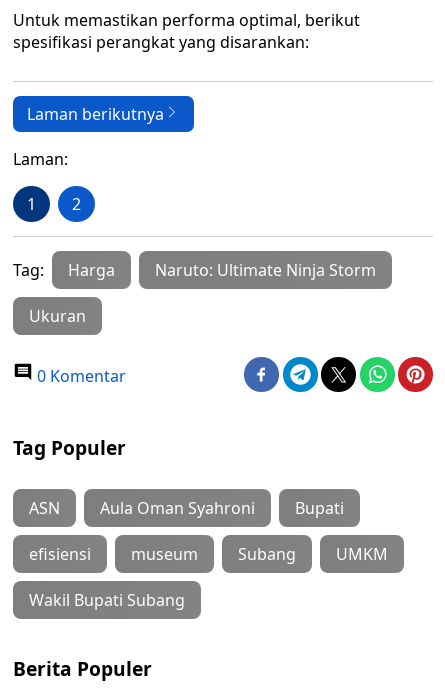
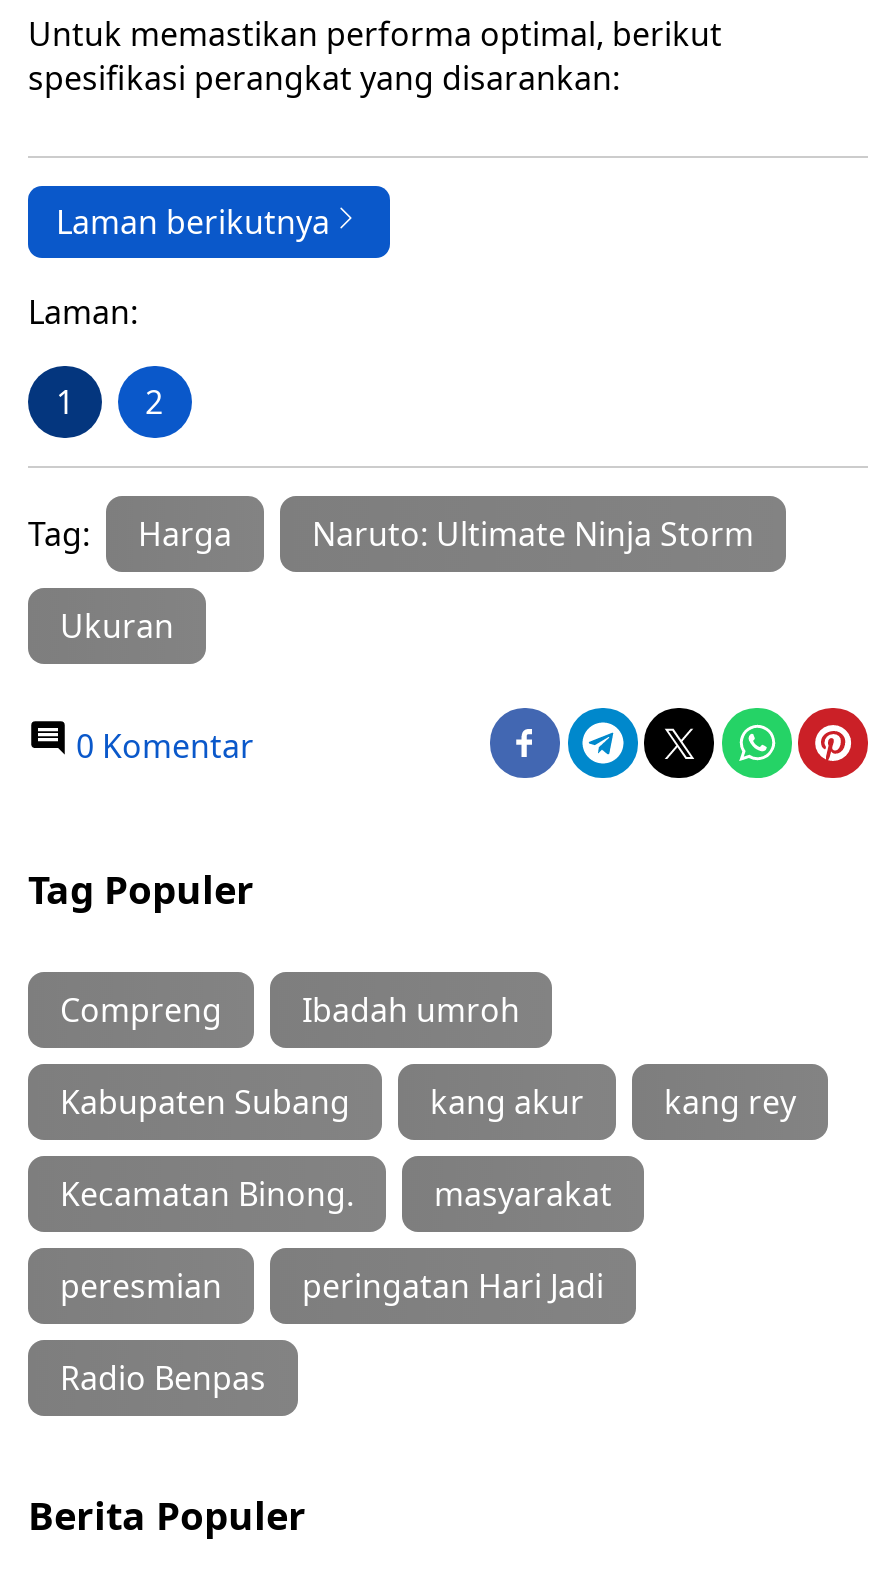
[29,497,388,611] ASN | Aula Oman Syahroni | Bupati | efisiensi | museum | Subang | UMKM | Wakil Bupati Subang -> [60,988,796,1400] Compreng | Ibadah umroh | Kabupaten Subang | kang akur | kang rey | Kecamatan Binong. | masyarakat | peresmian | peringatan Hari Jadi | Radio Benpas

